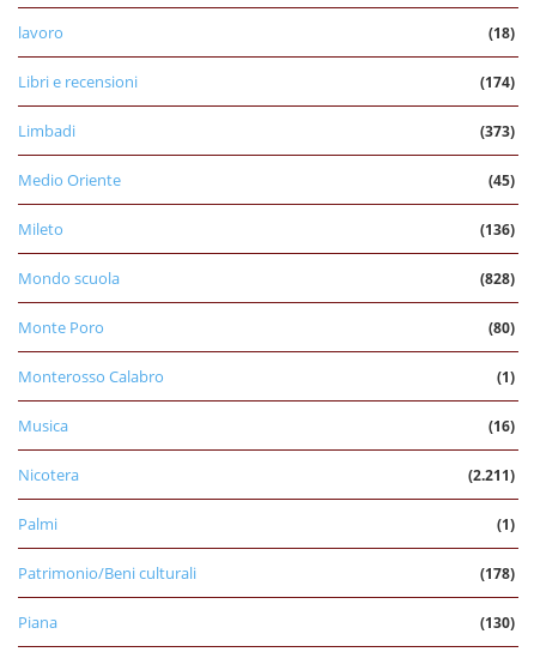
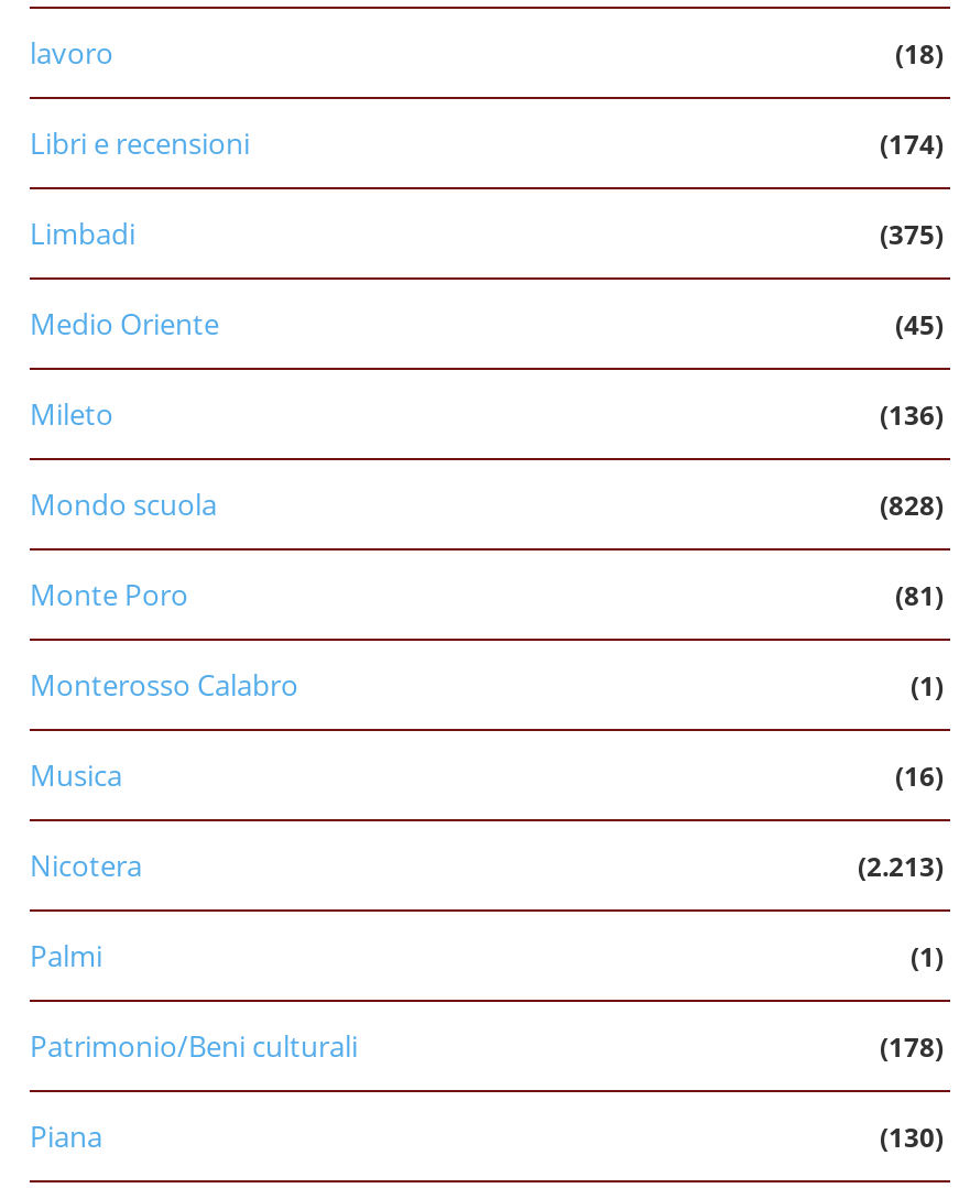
[480,121,515,142] (373) -> [880,216,944,253] (375)
[489,318,515,338] (80) -> [895,577,944,615] (81)
[468,465,515,486] (2.211) -> [858,848,944,885] (2.213)

